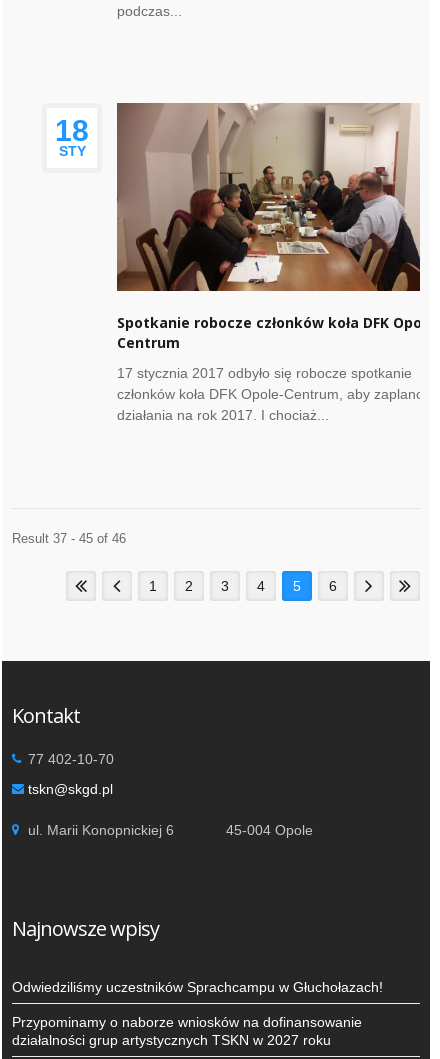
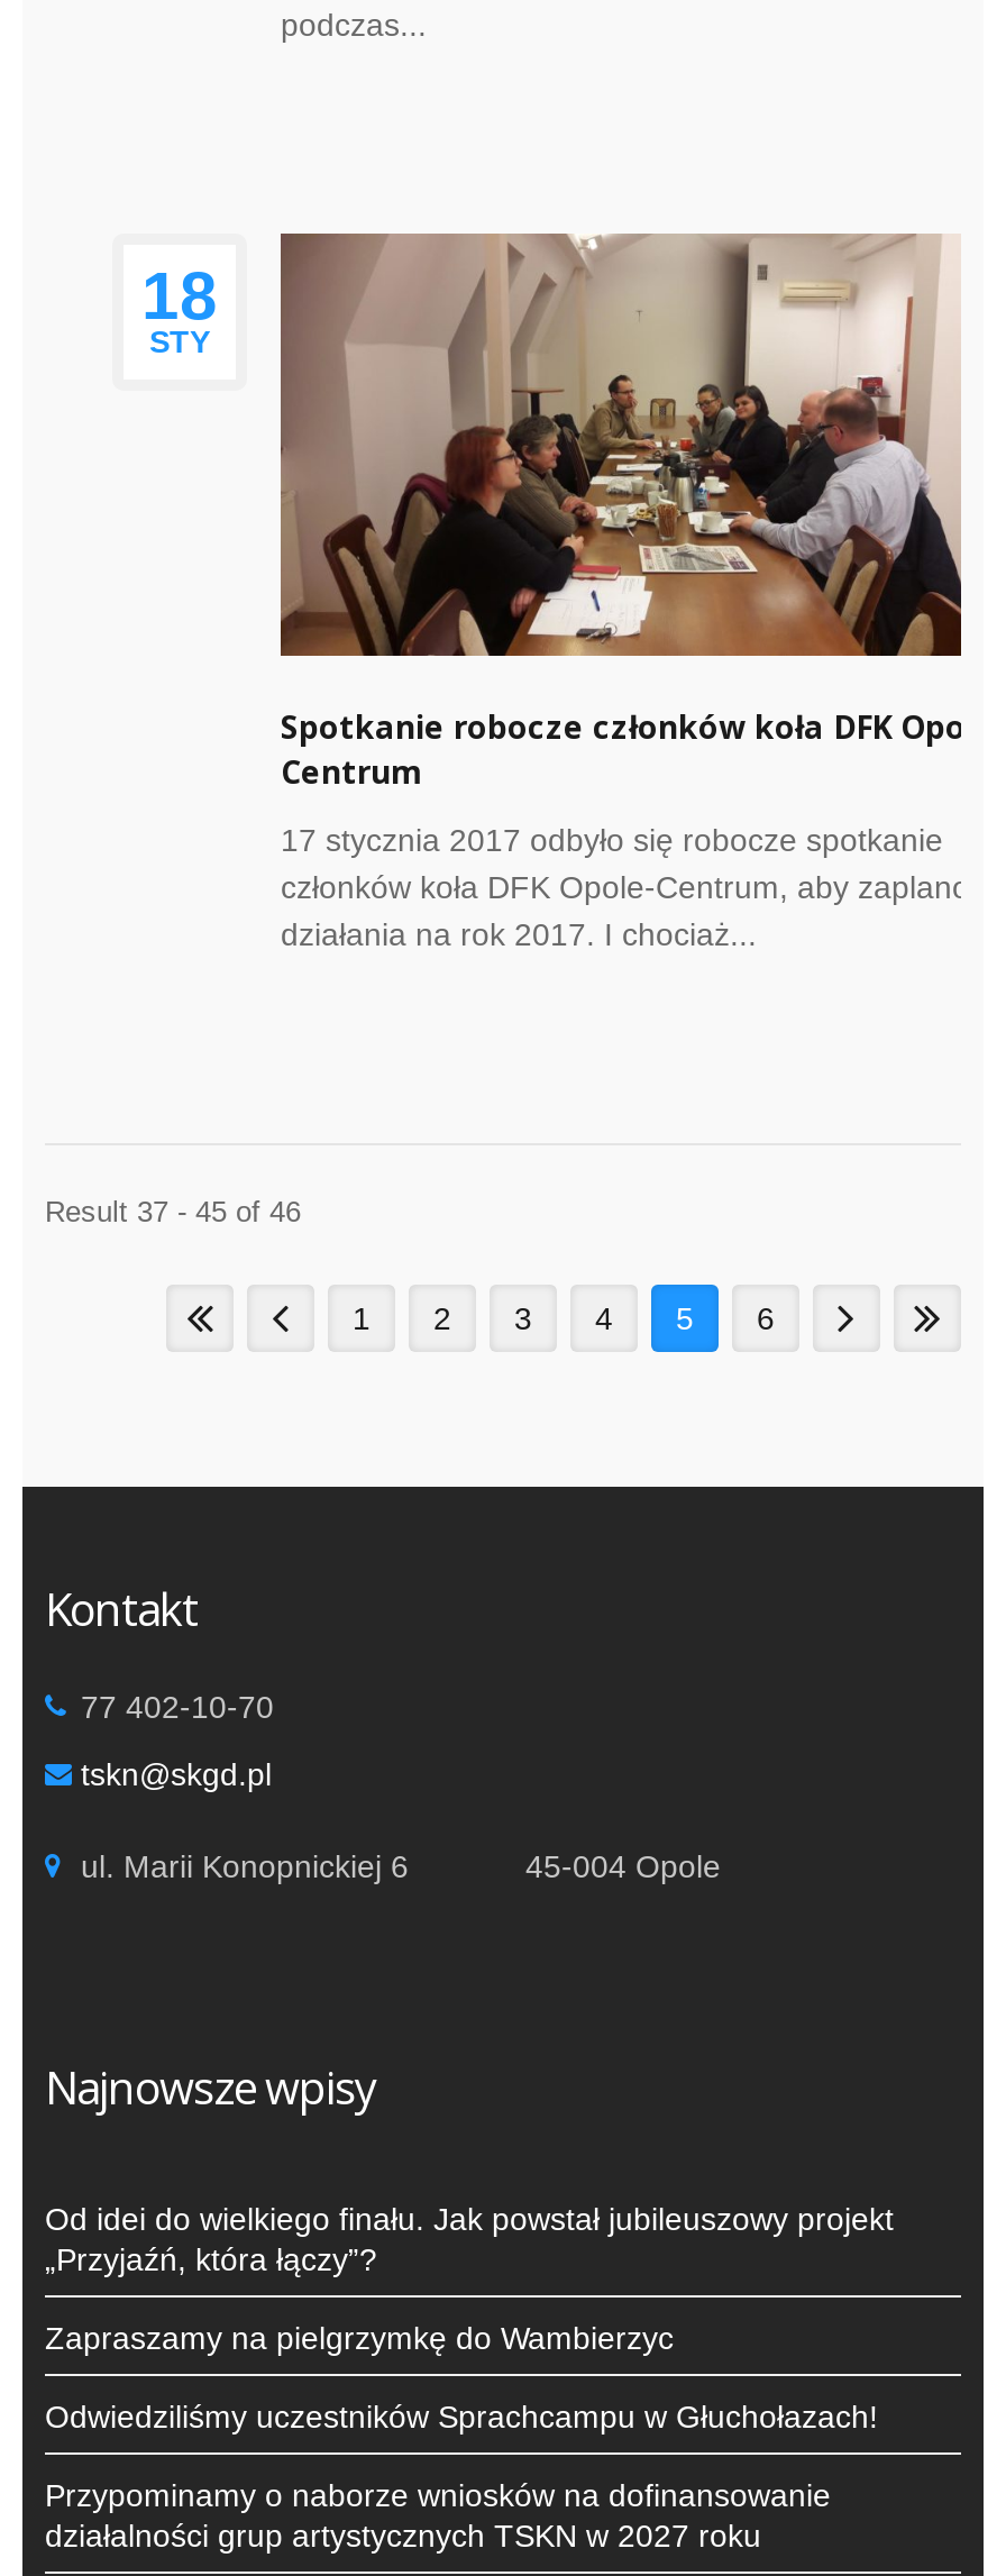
none -> [45,2200,894,2355] Od idei do wielkiego finału. Jak powstał jubileuszowy projekt | „Przyjaźń, która łączy”? | Zapraszamy na pielgrzymkę do Wambierzyc

